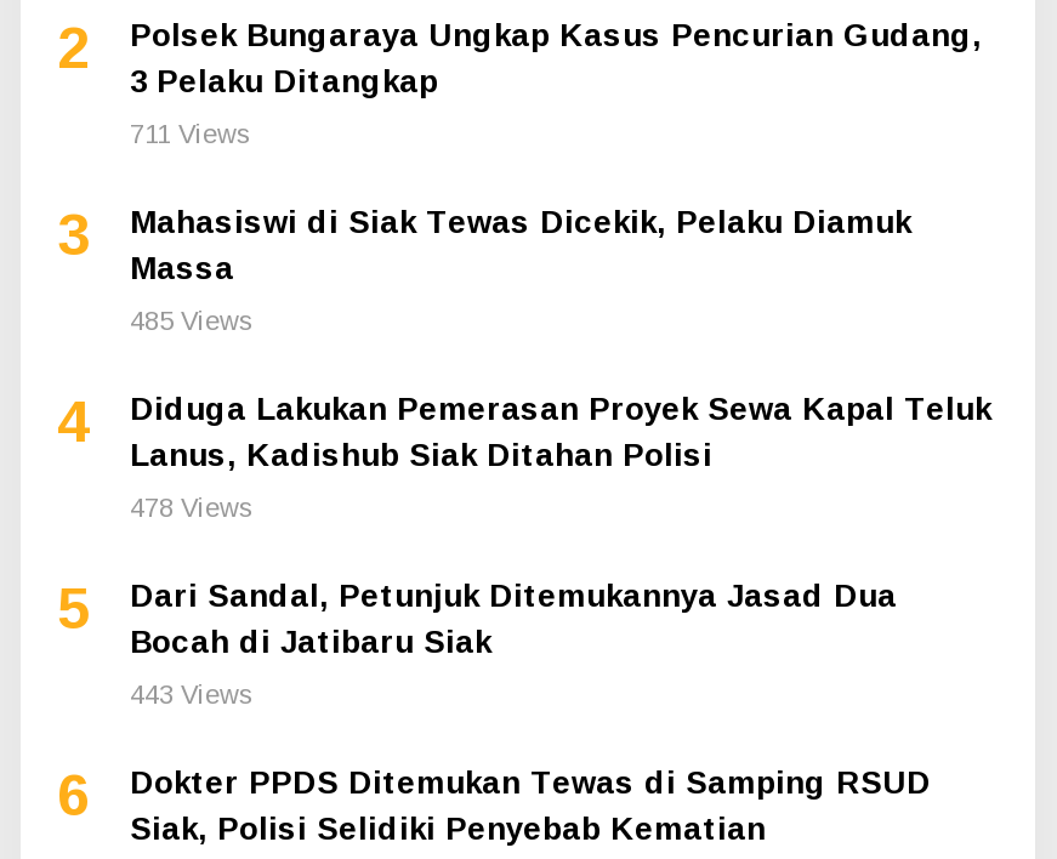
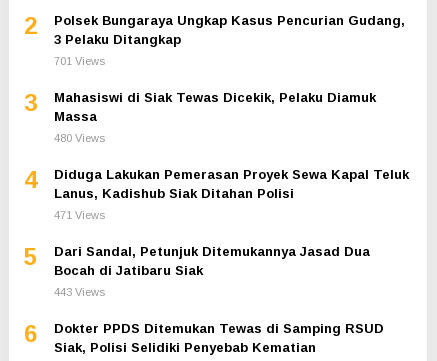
[130,118,251,148] 711 Views -> [54,55,105,67] 701 Views
[130,305,254,334] 485 Views -> [54,132,105,144] 480 Views
[130,492,254,521] 478 Views -> [54,209,105,221] 471 Views

